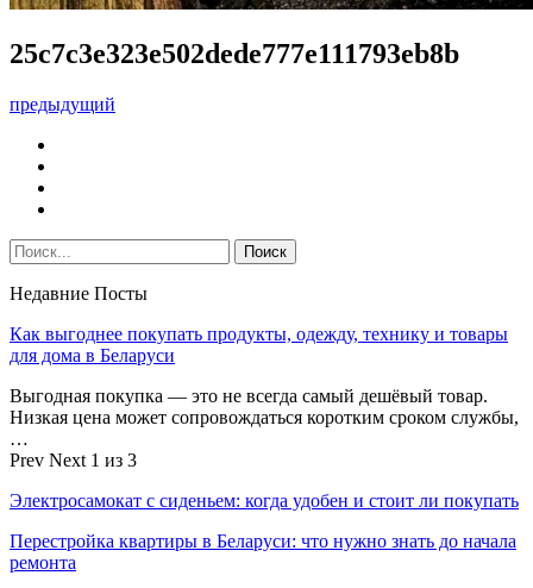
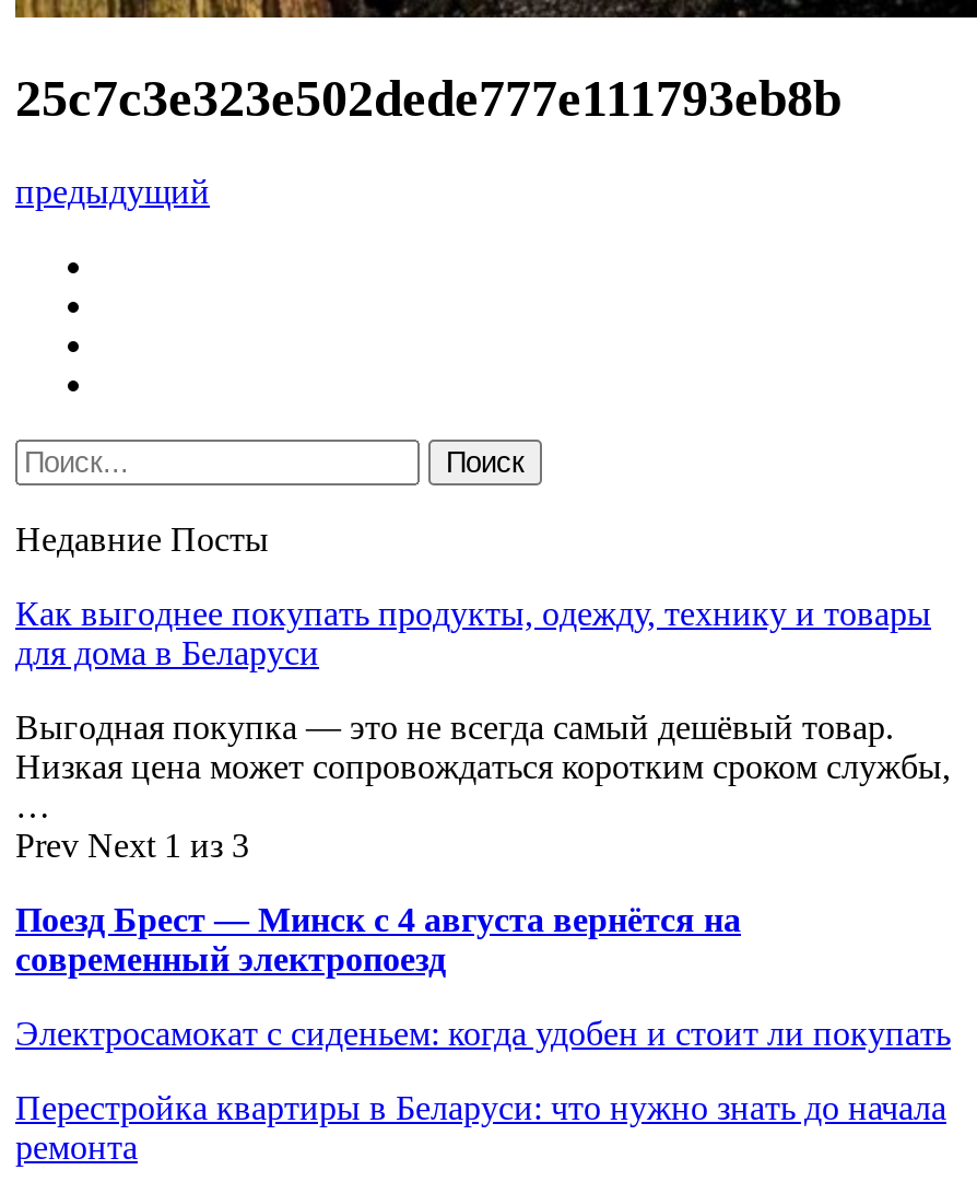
none -> [15,901,741,977] Поезд Брест — Минск с 4 августа вернётся на | современный электропоезд

